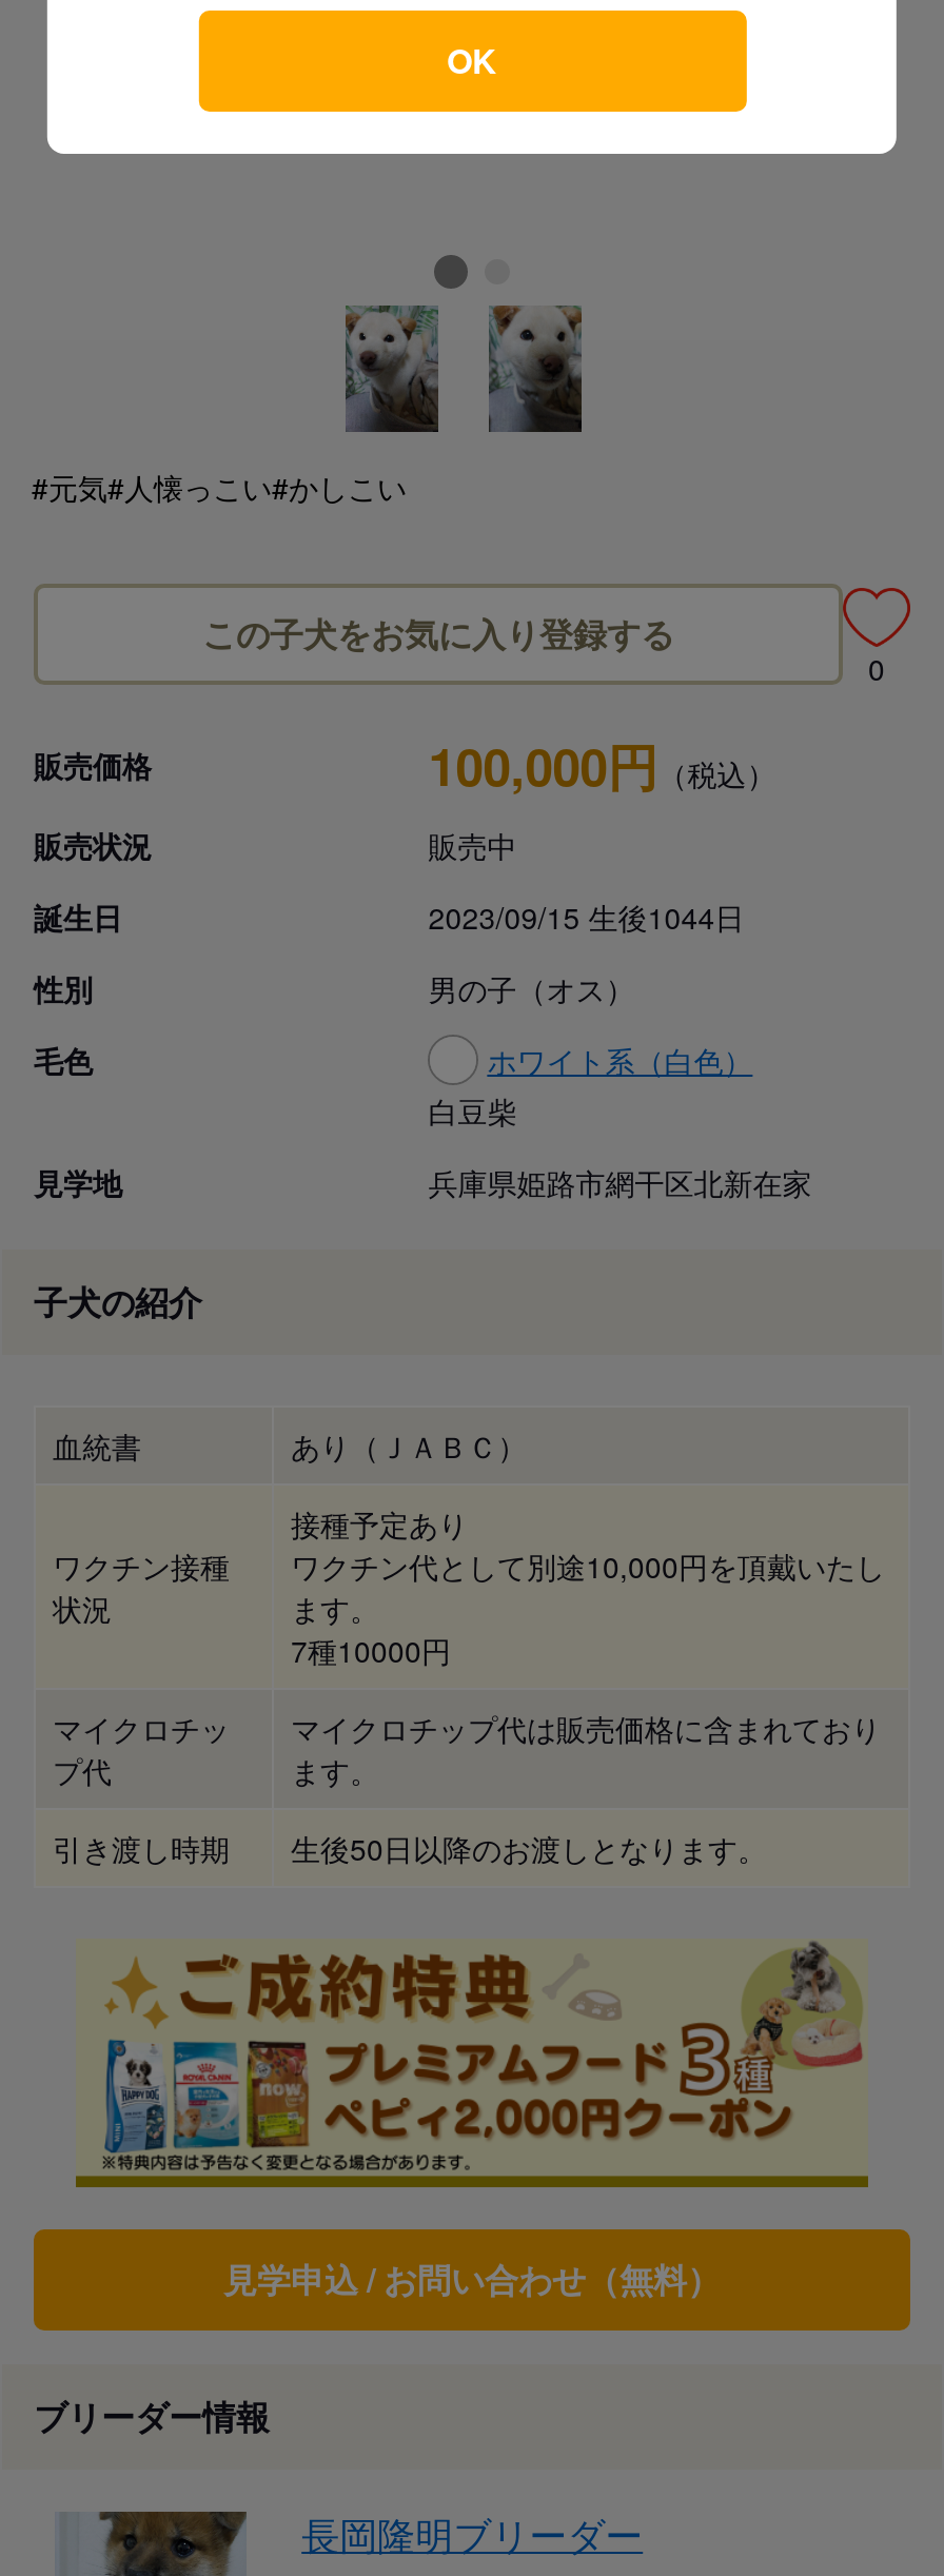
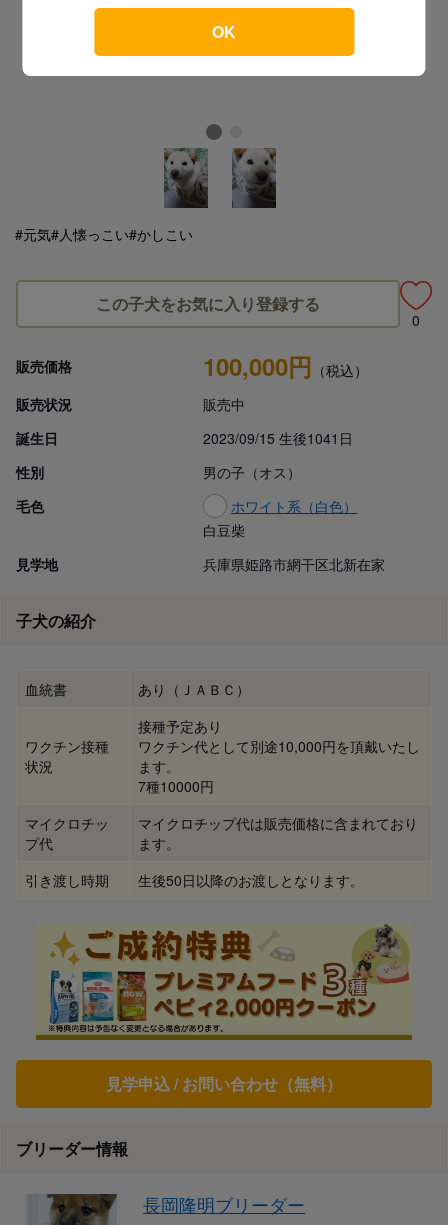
[428,896,744,938] 2023/09/15 生後1044日 -> [203,427,353,447] 2023/09/15 生後1041日

